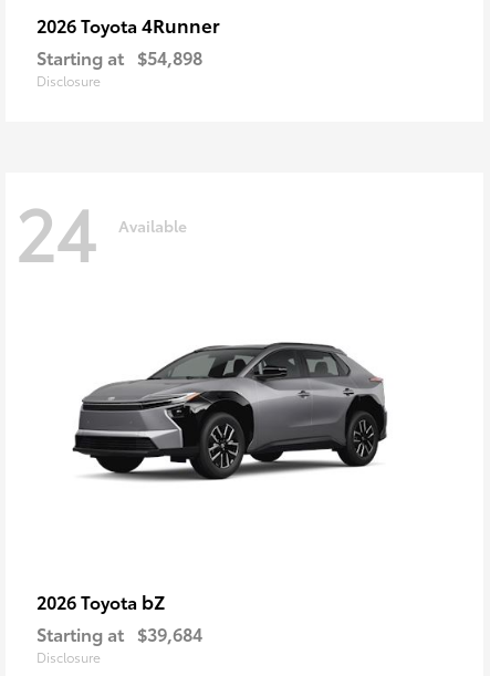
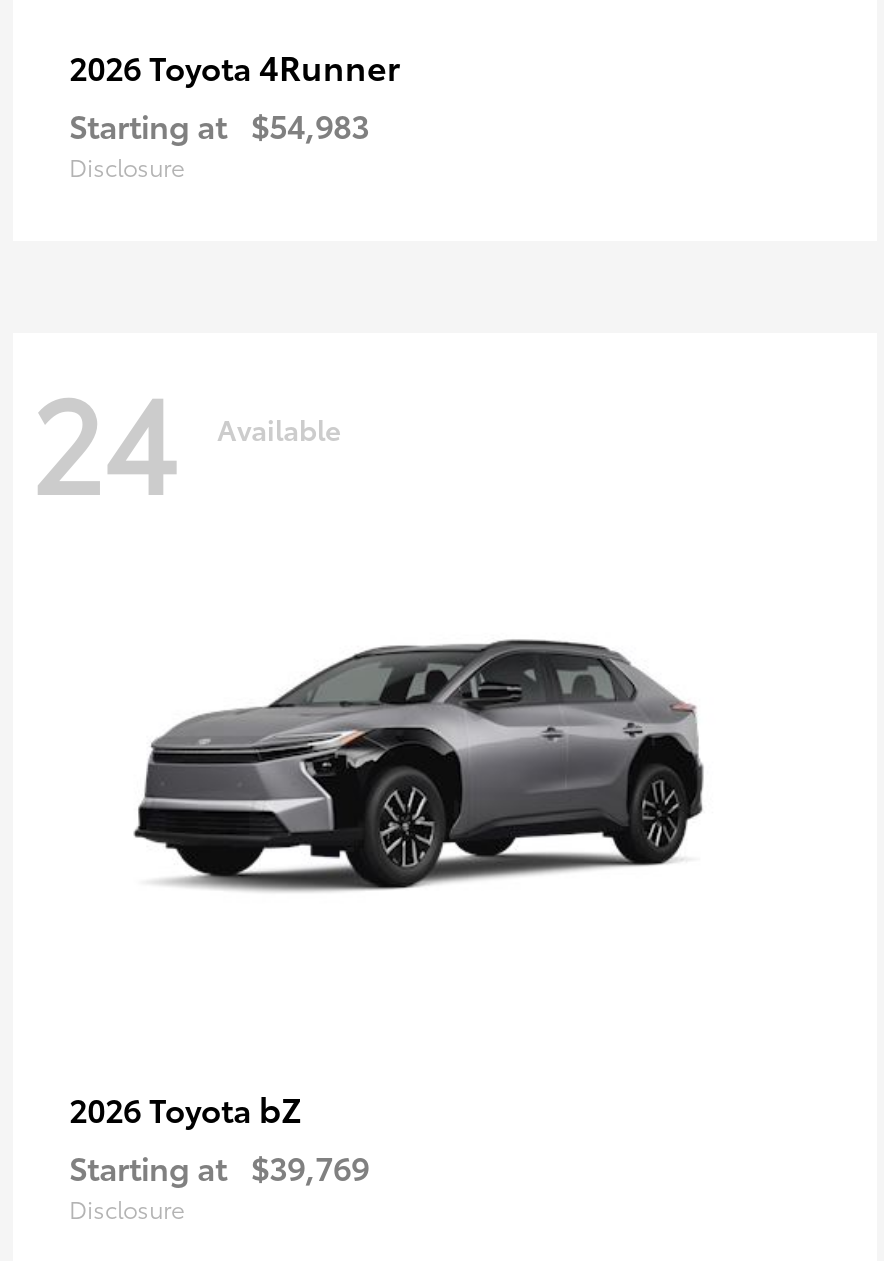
[37,44,202,69] Starting at $54,898 -> [69,100,369,146] Starting at $54,983
[37,620,202,646] Starting at $39,684 -> [69,1142,369,1188] Starting at $39,769

